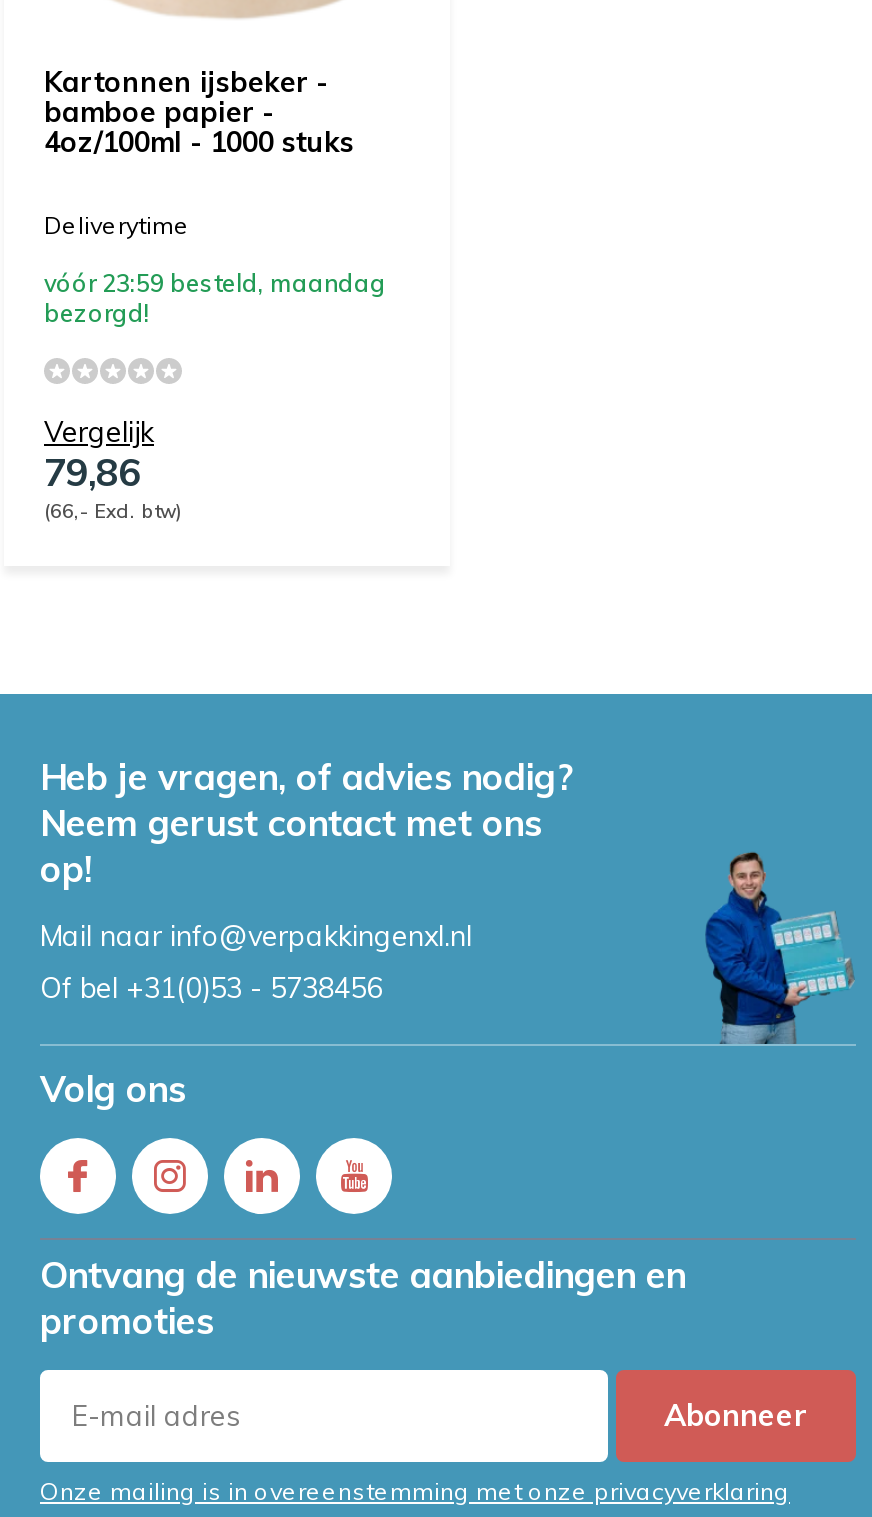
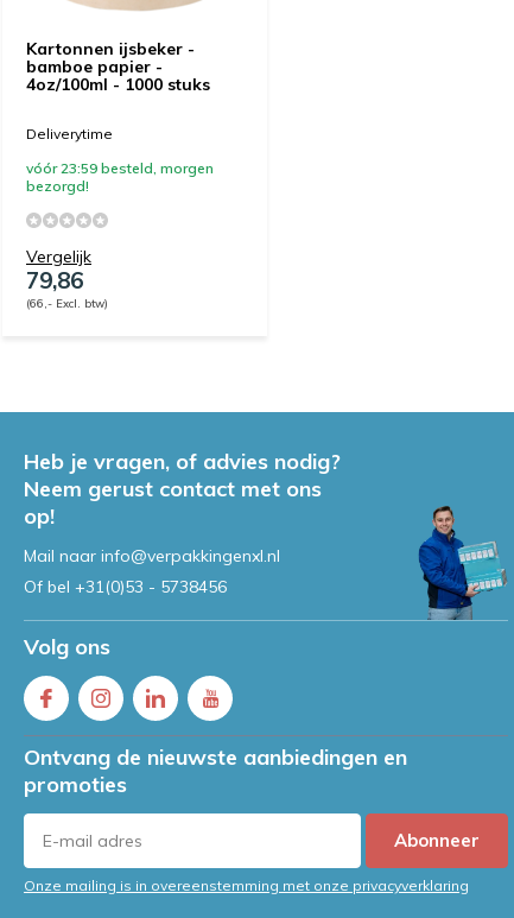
[44,268,386,298] vóór 23:59 besteld, maandag -> [26,159,214,177] vóór 23:59 besteld, morgen

